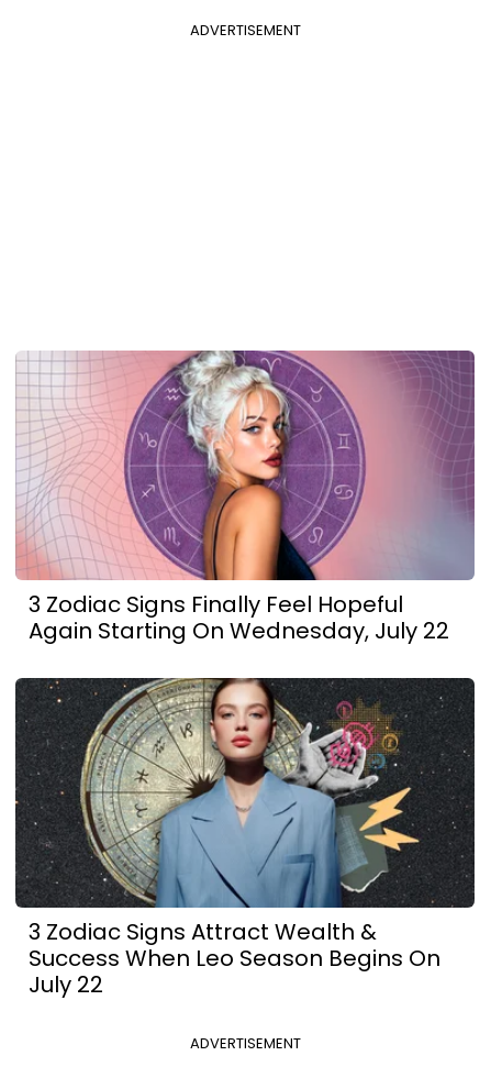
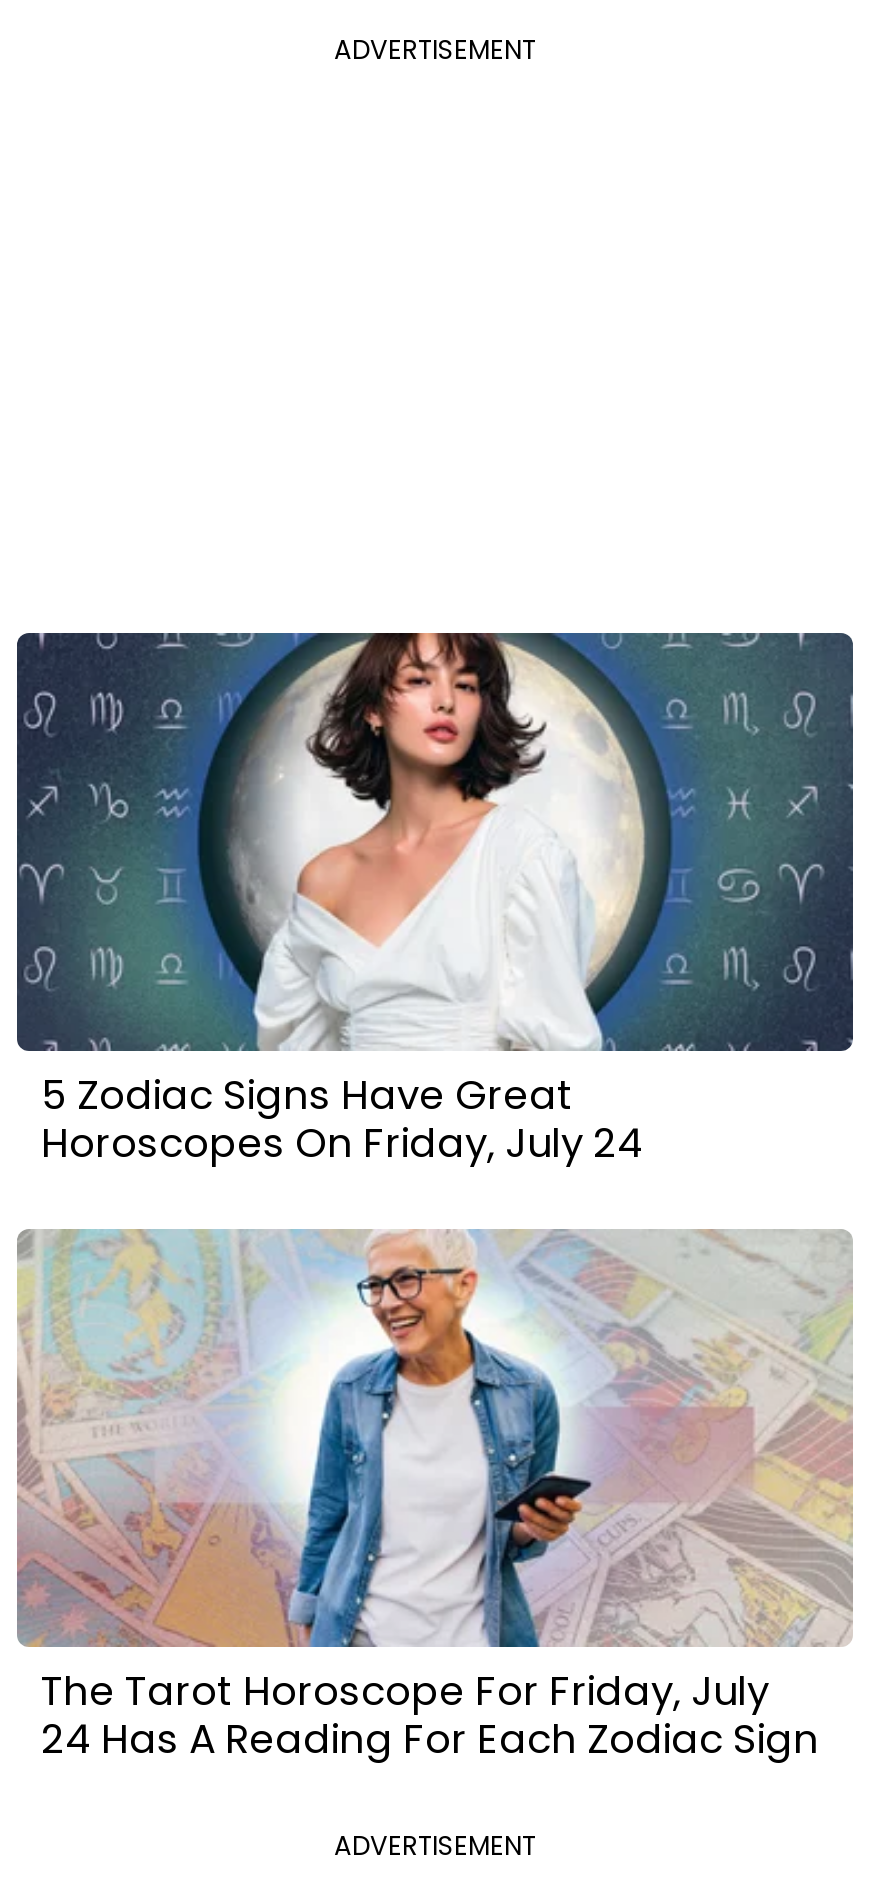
[15,349,475,646] [image] | 3 Zodiac Signs Finally Feel Hopeful | Again Starting On Wednesday, July 22 -> [15,631,853,1170] [image] | 5 Zodiac Signs Have Great | Horoscopes On Friday, July 24
[14,677,476,999] [image] | 3 Zodiac Signs Attract Wealth & | Success When Leo Season Begins On | July 22 -> [17,1229,853,1766] [image] | The Tarot Horoscope For Friday, July | 24 Has A Reading For Each Zodiac Sign

